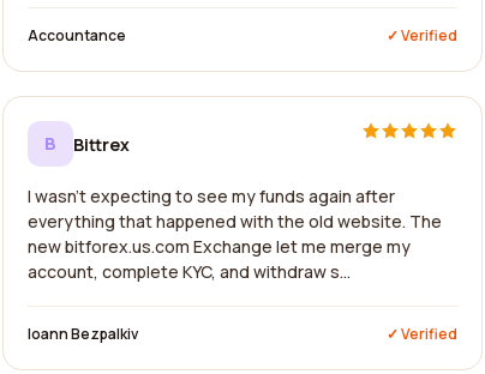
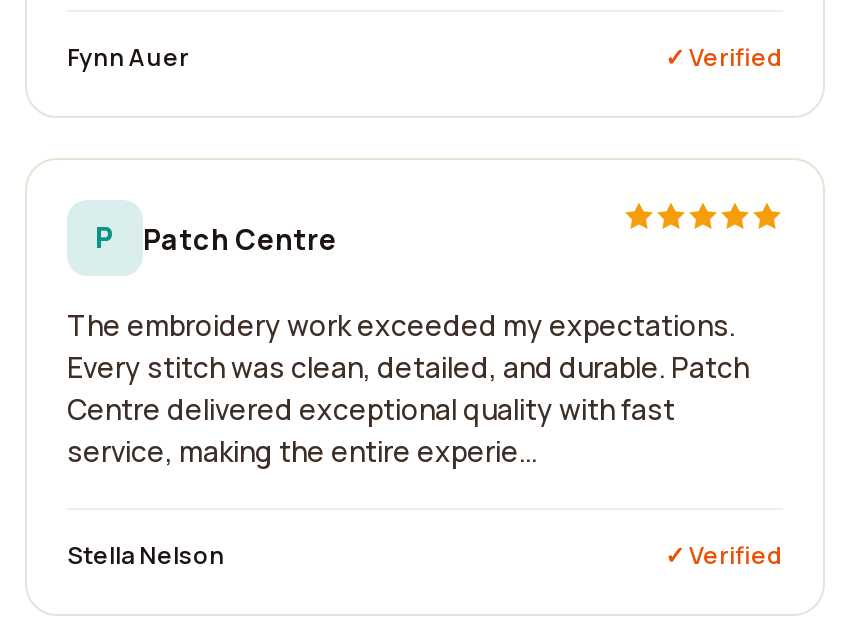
[28,25,126,46] Accountance -> [67,40,189,74] Fynn Auer
[44,132,130,155] B | Bittrex -> [95,218,337,257] P | Patch Centre
[28,185,442,283] I wasn't expecting to see my funds again after | everything that happened with the old website. The | new bitforex.us.com Exchange let me merge my | account, complete KYC, and withdraw s... -> [67,306,749,470] The embroidery work exceeded my expectations. | Every stitch was clean, detailed, and durable. Patch | Centre delivered exceptional quality with fast | service, making the entire experie...
[28,324,138,344] Ioann Bezpalkiv -> [67,538,225,572] Stella Nelson

